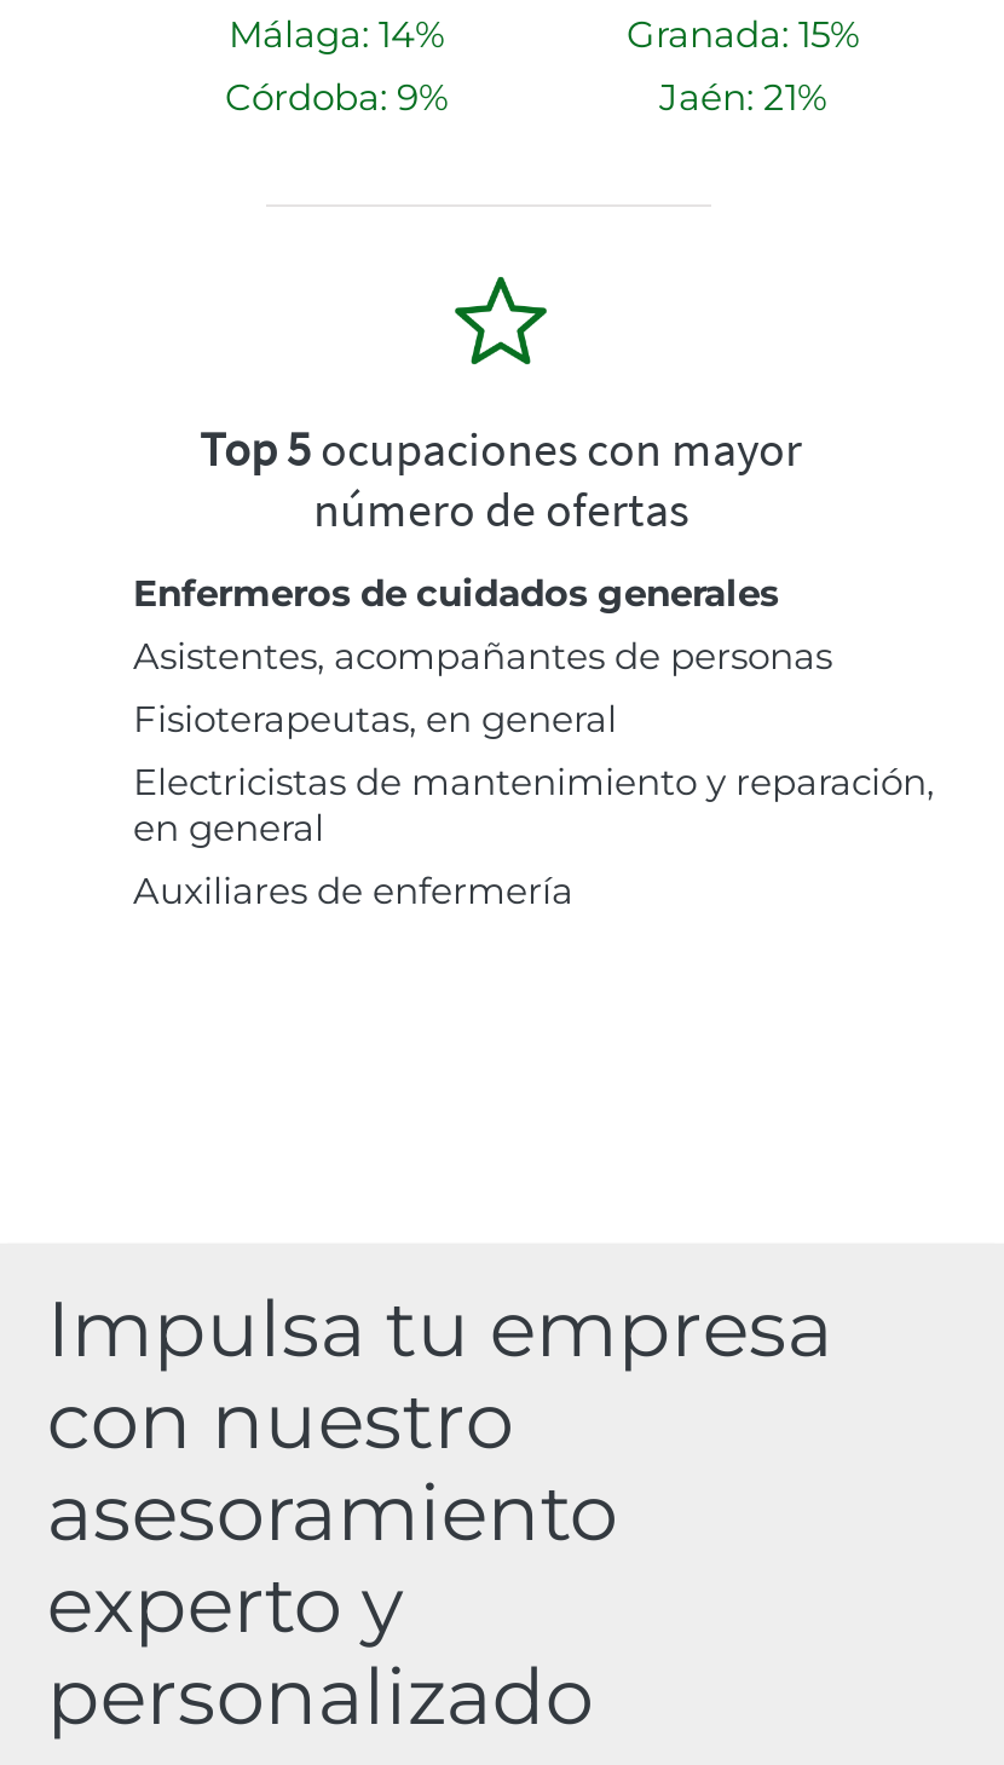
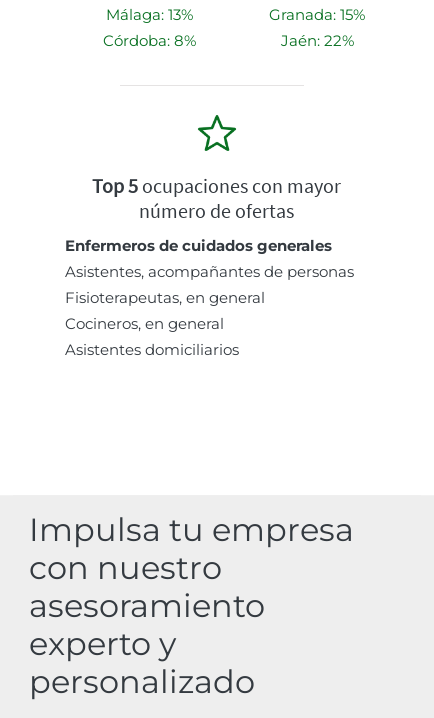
[229,11,444,57] Málaga: 14% -> [105,5,192,24] Málaga: 13%
[225,74,448,120] Córdoba: 9% -> [102,31,195,50] Córdoba: 8%
[659,74,826,120] Jaén: 21% -> [280,31,353,50] Jaén: 22%
[133,759,934,914] Electricistas de mantenimiento y reparación, | en general | Auxiliares de enfermería -> [65,314,239,359] Cocineros, en general | Asistentes domiciliarios

